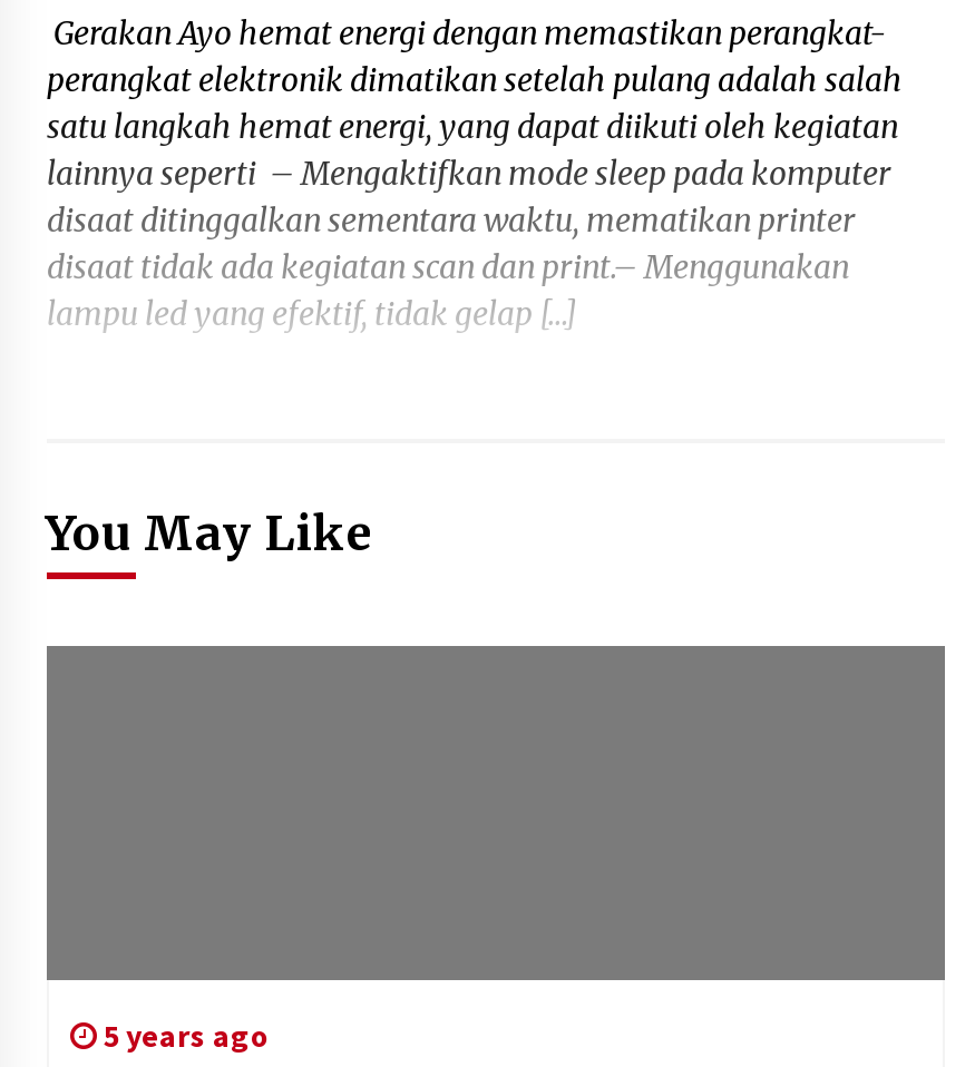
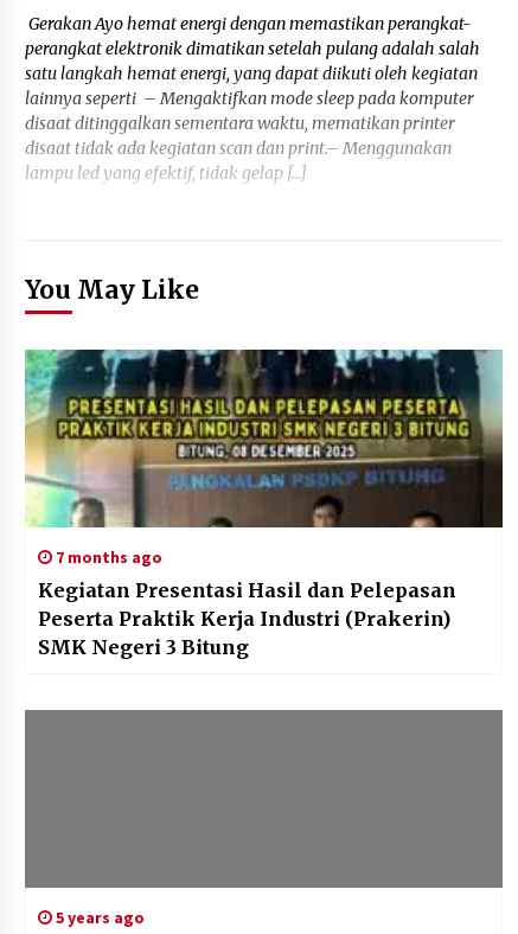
none -> [25,348,503,659] [image] | 7 months ago | Kegiatan Presentasi Hasil dan Pelepasan | Peserta Praktik Kerja Industri (Prakerin) | SMK Negeri 3 Bitung

